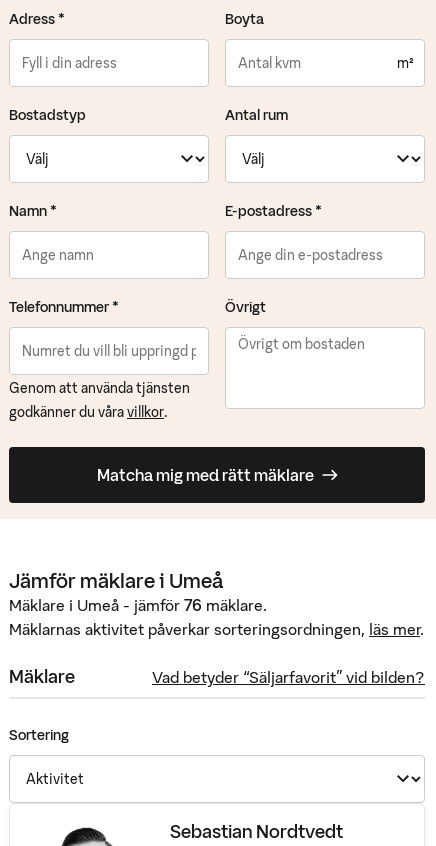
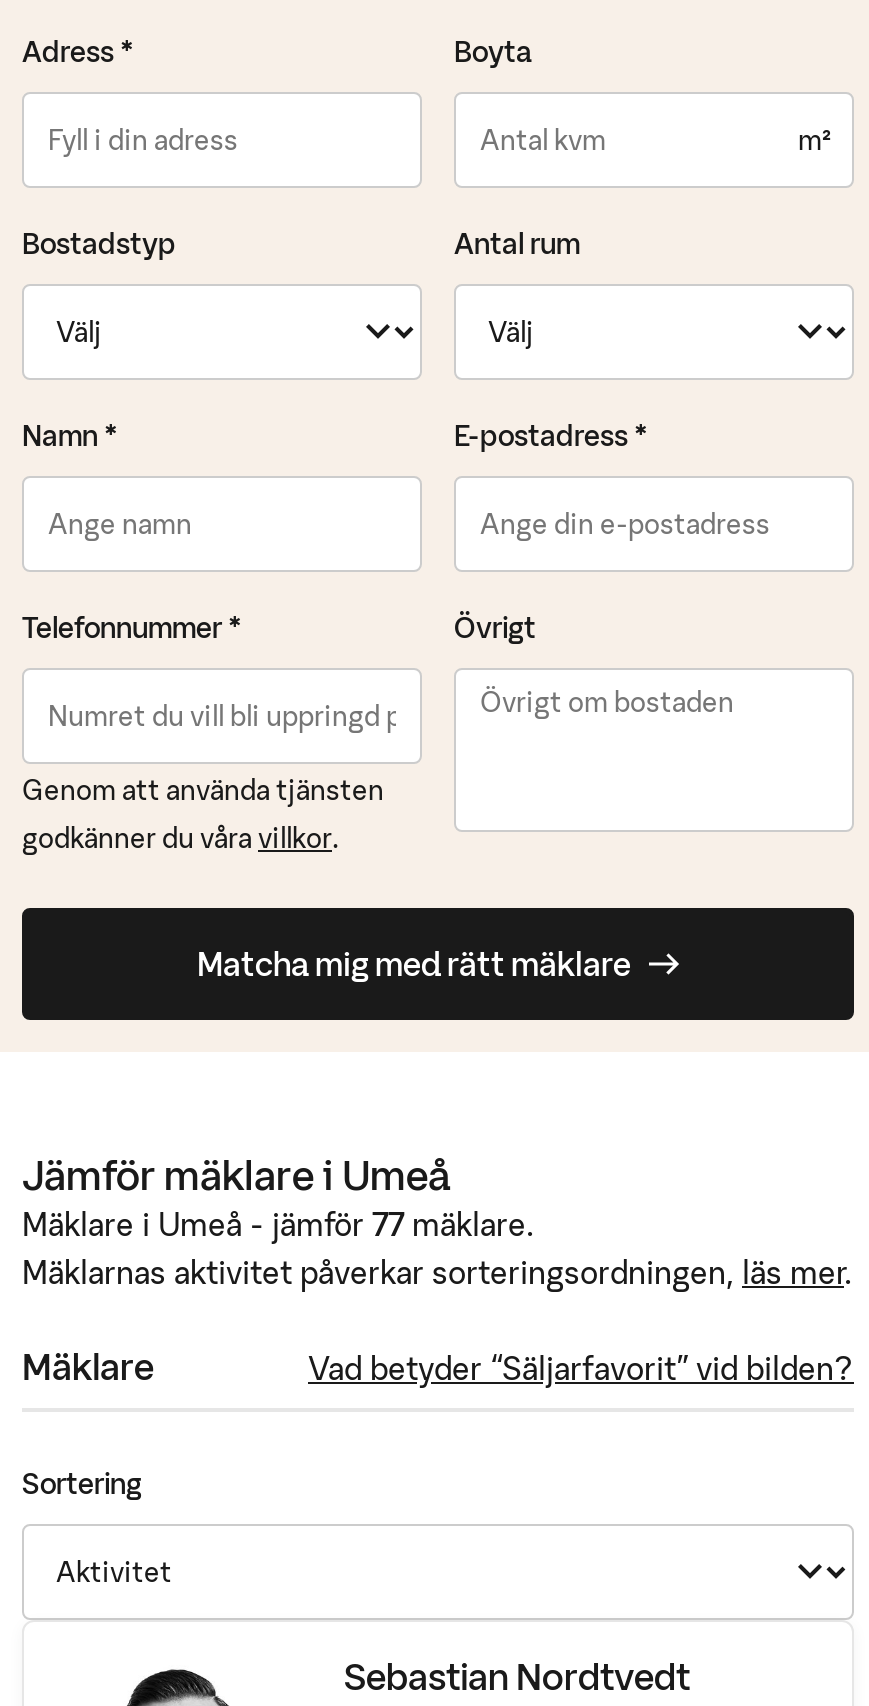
[9,595,267,615] Mäklare i Umeå - jämför 76 mäklare. -> [22,1204,534,1244] Mäklare i Umeå - jämför 77 mäklare.

